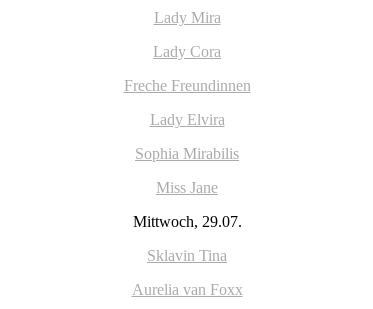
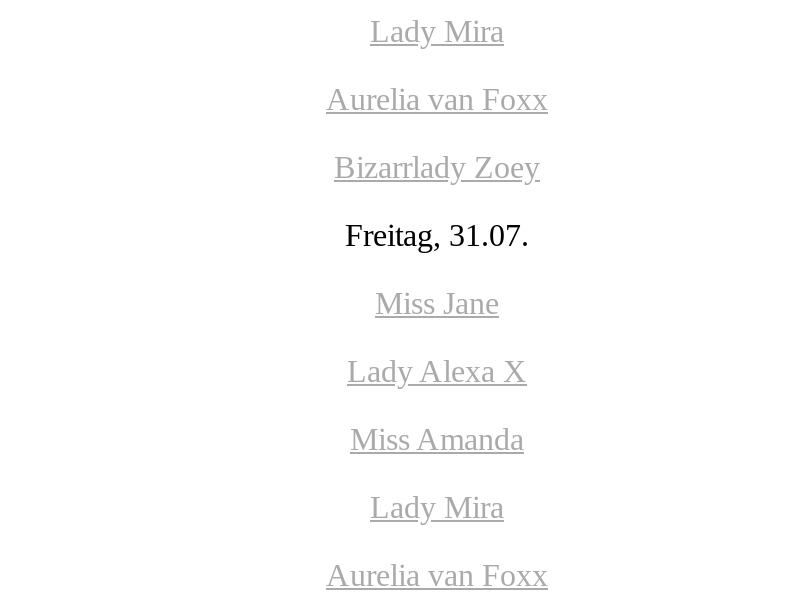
[123,43,250,162] Lady Cora | Freche Freundinnen | Lady Elvira | Sophia Mirabilis -> [326,82,548,252] Aurelia van Foxx | Bizarrlady Zoey | Freitag, 31.07.
moved [156,179,218,196] -> [375,286,499,320]: Miss Jane
[132,213,241,264] Mittwoch, 29.07. | Sklavin Tina -> [347,354,527,524] Lady Alexa X | Miss Amanda | Lady Mira

